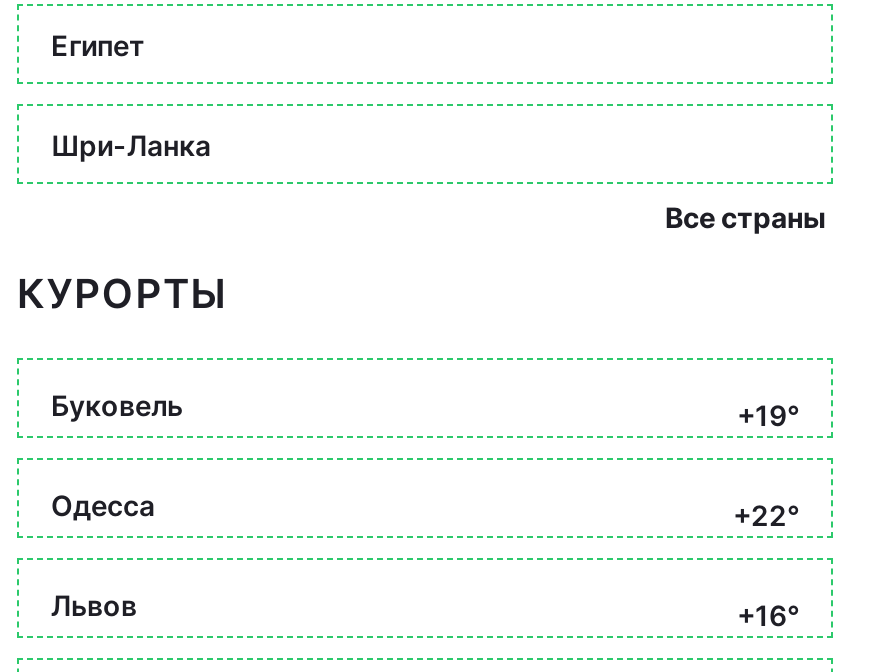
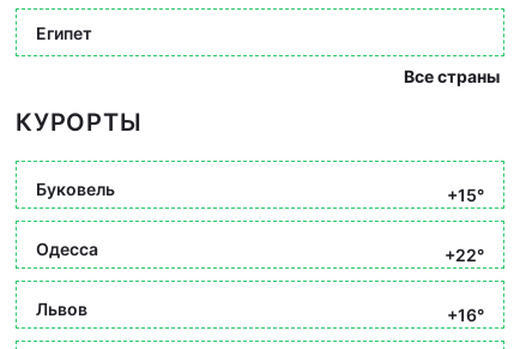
[51,127,211,161] Шри-Ланка -> none
[737,398,799,432] +19° -> [447,185,484,205] +15°

